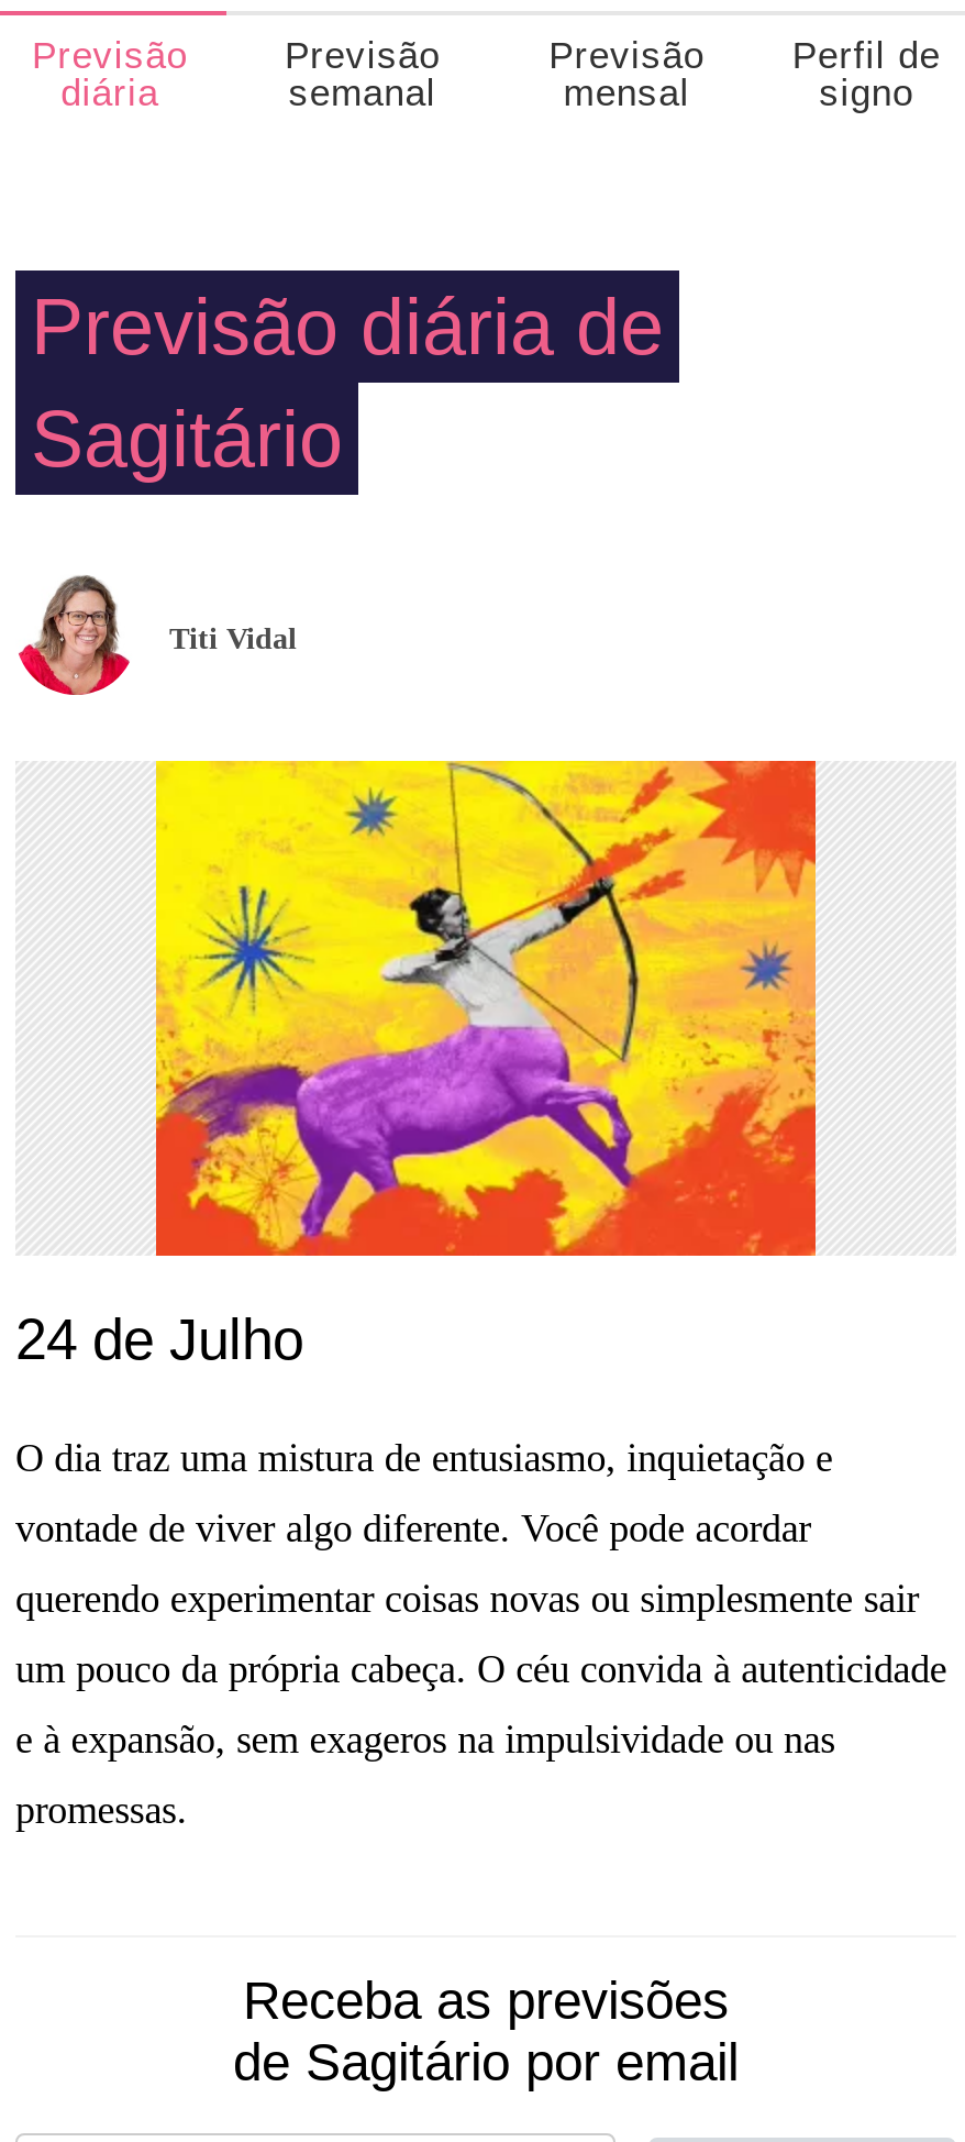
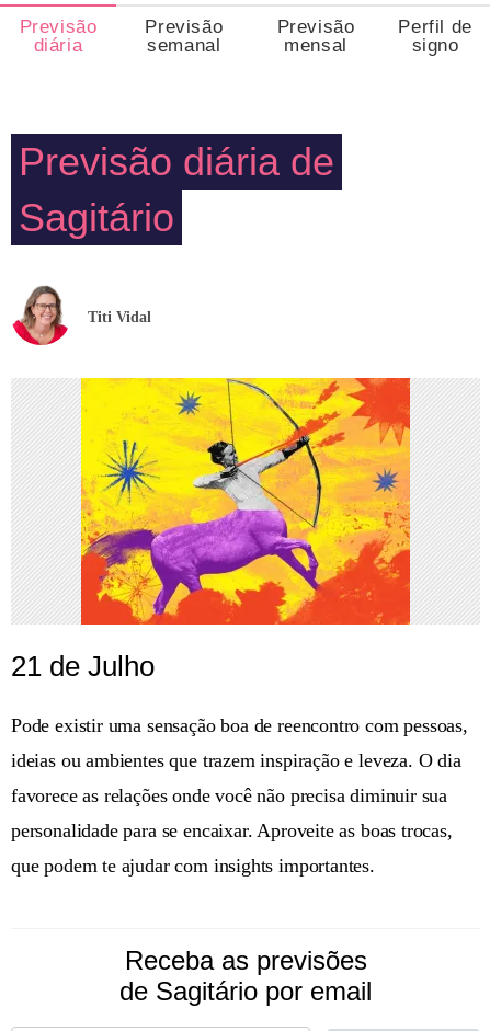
[15,1306,947,1832] 24 de Julho | O dia traz uma mistura de entusiasmo, inquietação e | vontade de viver algo diferente. Você pode acordar | querendo experimentar coisas novas ou simplesmente sair | um pouco da própria cabeça. O céu convida à autenticidade | e à expansão, sem exageros na impulsividade ou nas | promessas. -> [11,650,468,877] 21 de Julho | Pode existir uma sensação boa de reencontro com pessoas, | ideias ou ambientes que trazem inspiração e leveza. O dia | favorece as relações onde você não precisa diminuir sua | personalidade para se encaixar. Aproveite as boas trocas, | que podem te ajudar com insights importantes.

